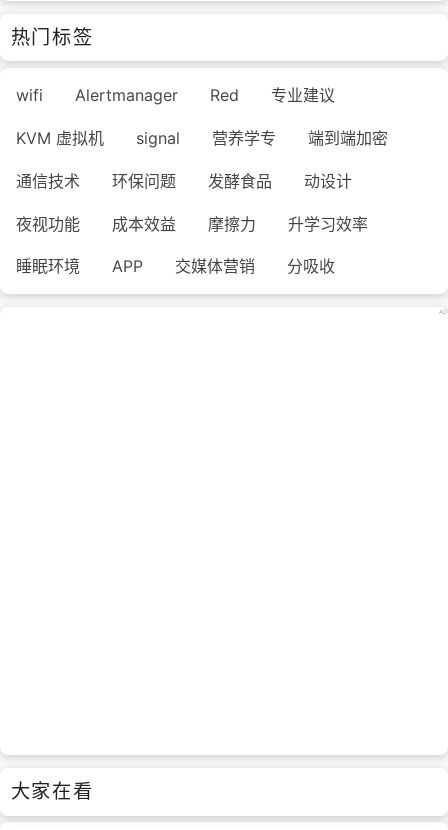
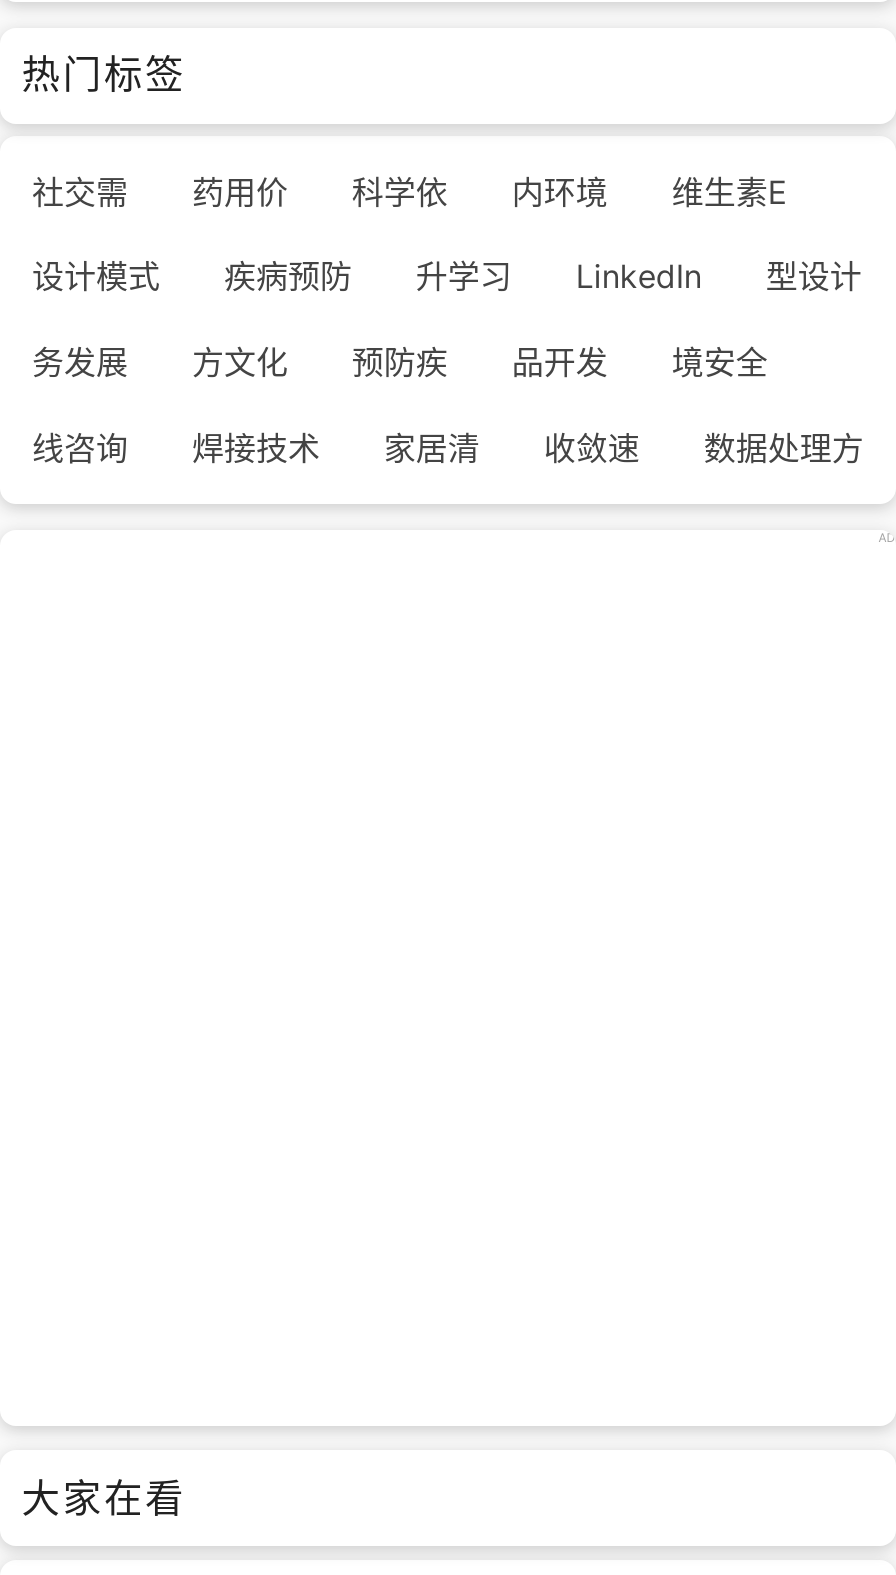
[16,85,388,276] wifi | Alertmanager | Red | 专业建议 | KVM 虚拟机 | signal | 营养学专 | 端到端加密 | 通信技术 | 环保问题 | 发酵食品 | 动设计 | 夜视功能 | 成本效益 | 摩擦力 | 升学习效率 | 睡眠环境 | APP | 交媒体营销 | 分吸收 -> [32,171,864,467] 社交需 | 药用价 | 科学依 | 内环境 | 维生素E | 设计模式 | 疾病预防 | 升学习 | LinkedIn | 型设计 | 务发展 | 方文化 | 预防疾 | 品开发 | 境安全 | 线咨询 | 焊接技术 | 家居清 | 收敛速 | 数据处理方

